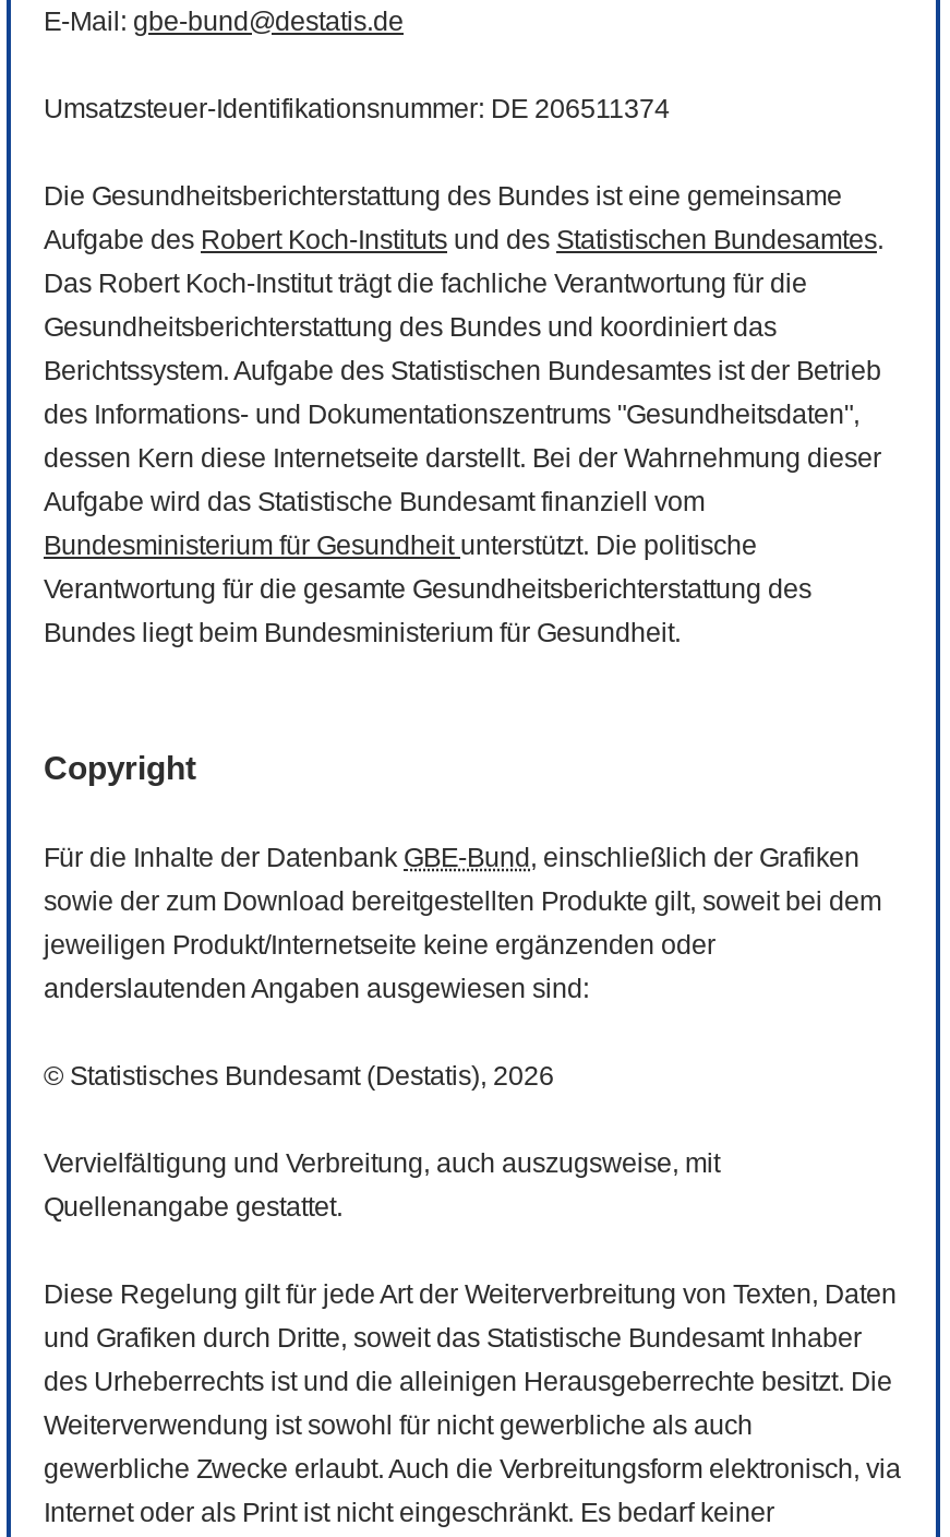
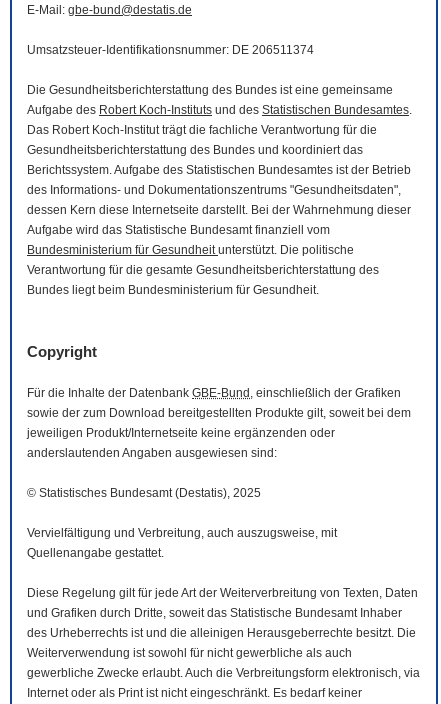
[44,1061,554,1092] © Statistisches Bundesamt (Destatis), 2026 -> [27,486,261,500] © Statistisches Bundesamt (Destatis), 2025

